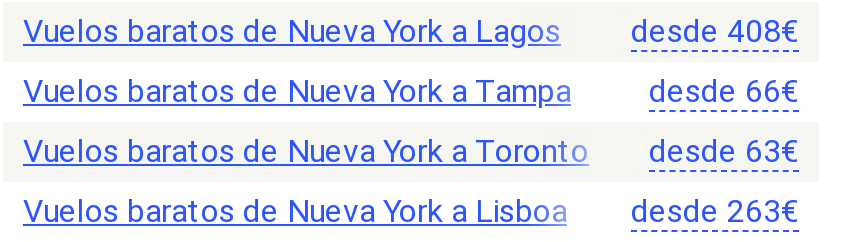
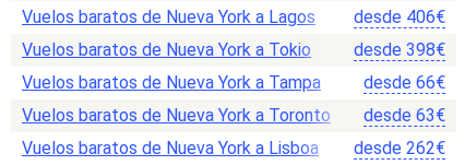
[631,12,799,50] desde 408€ -> [22,6,445,60] desde 406€ | Vuelos baratos de Nueva York a Tokio | desde 398€
[23,192,799,230] Vuelos baratos de Nueva York a Lisboa desde 263€ -> [22,138,445,158] Vuelos baratos de Nueva York a Lisboa desde 262€

